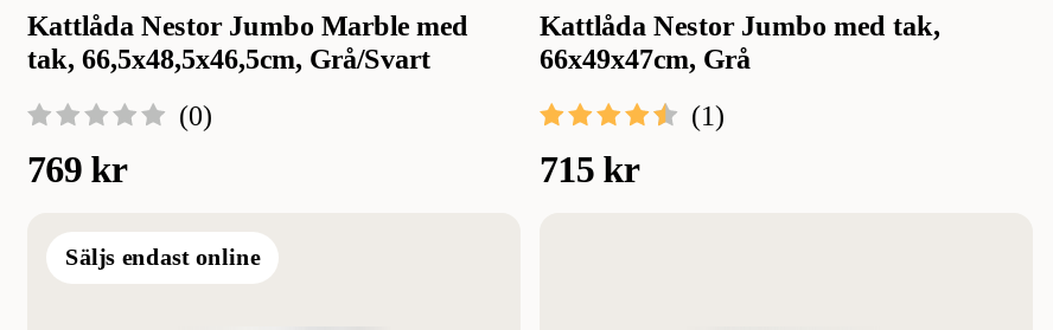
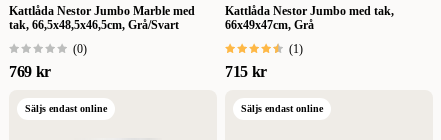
none -> [241,103,323,114] Säljs endast online

